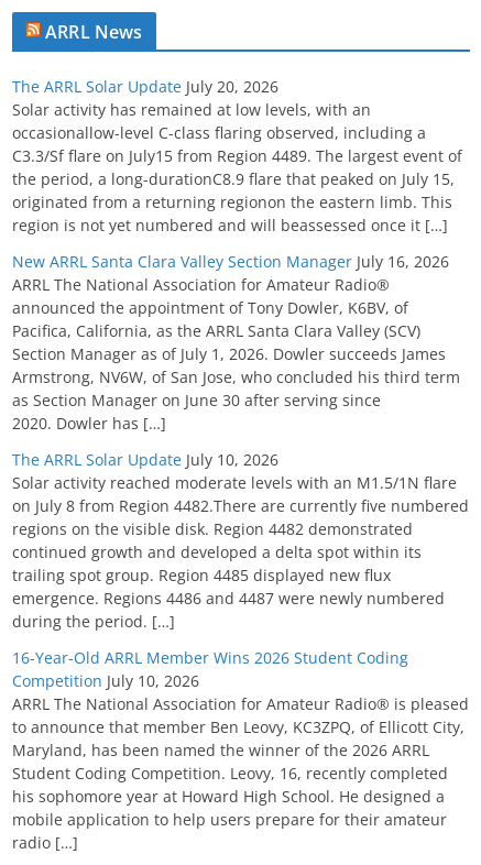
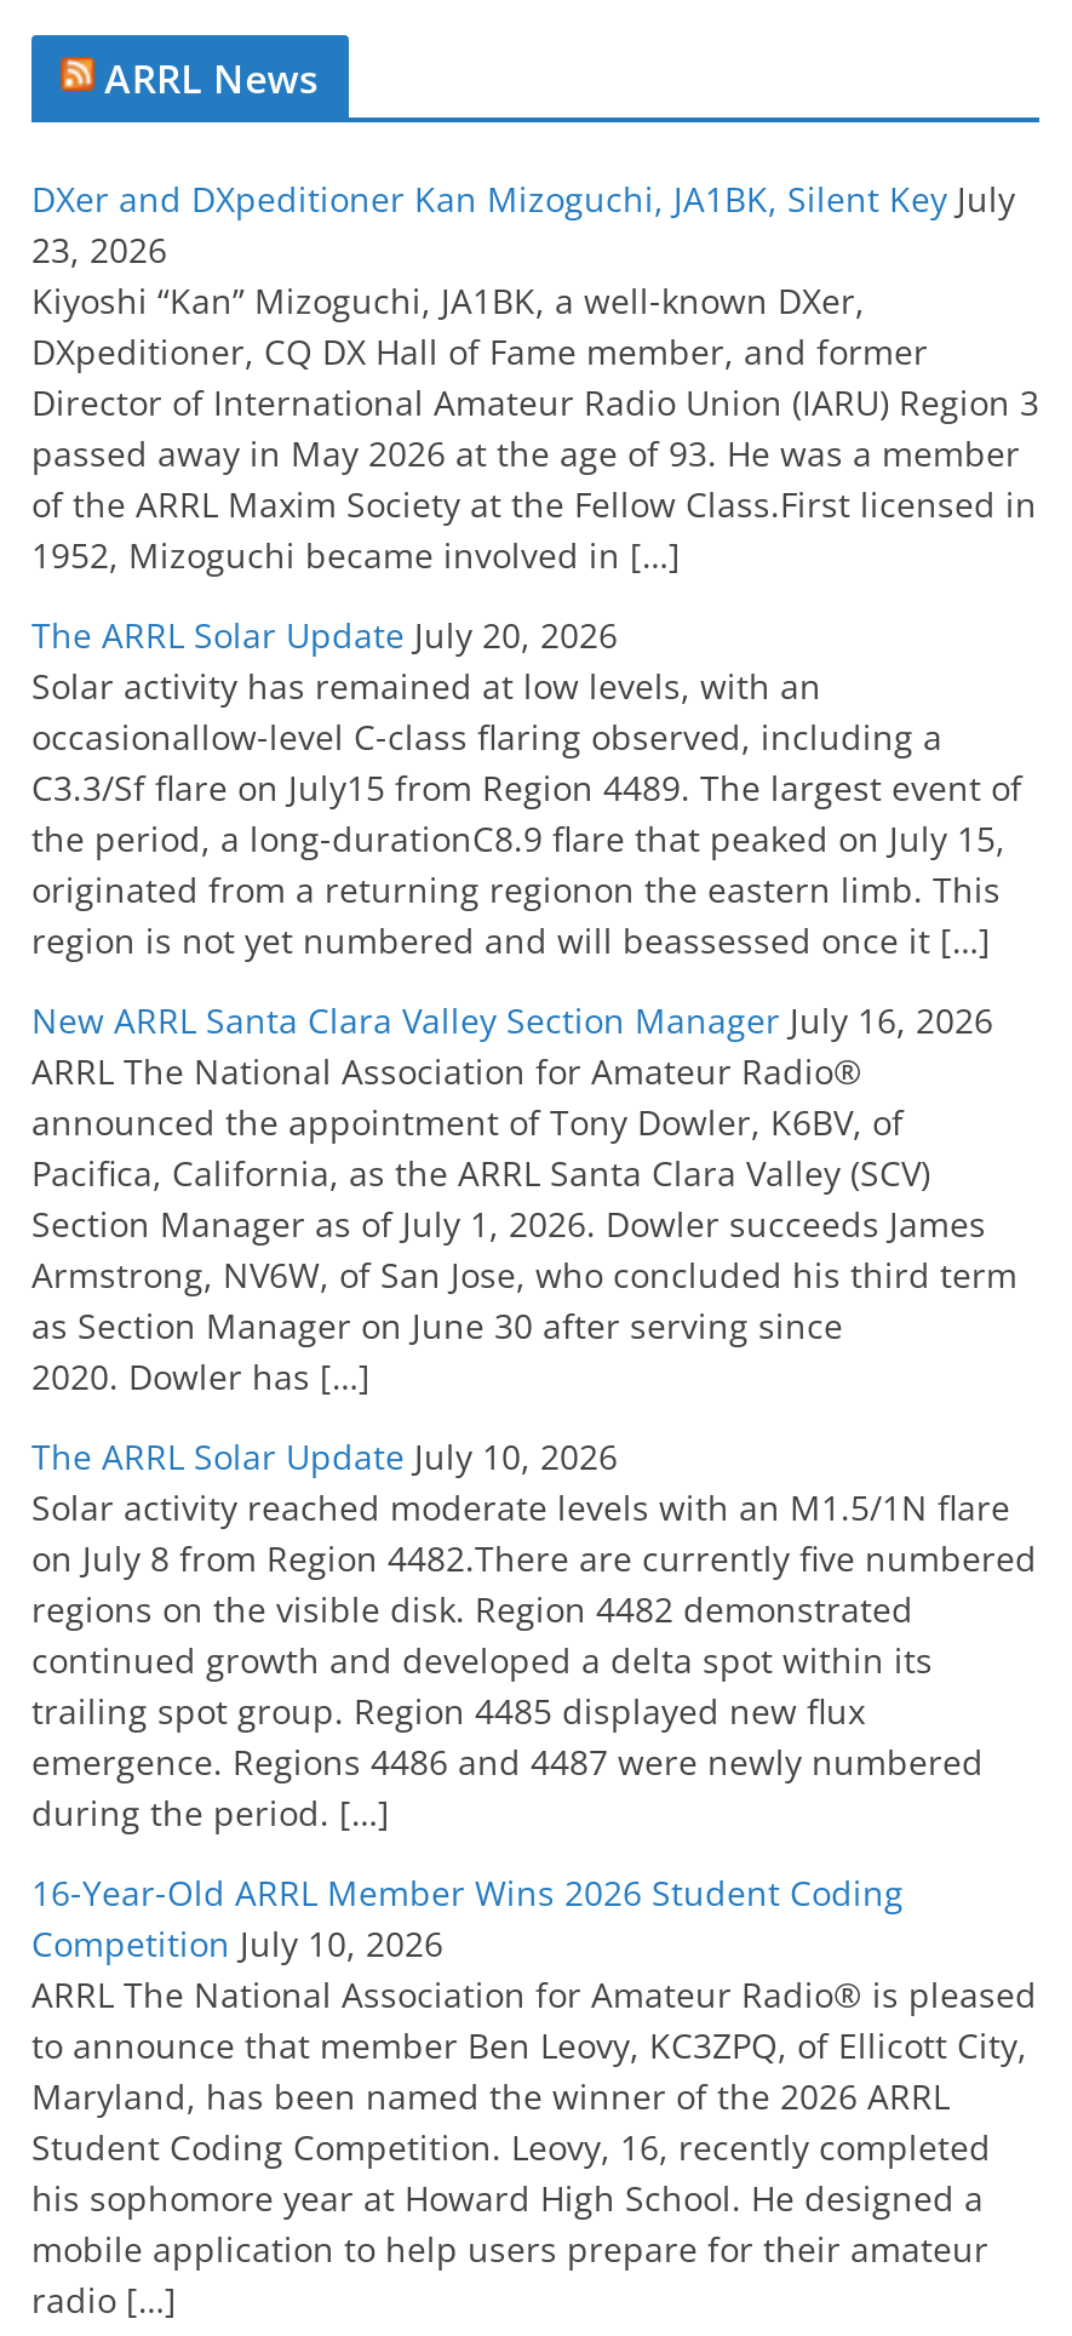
none -> [31,177,1039,579] DXer and DXpeditioner Kan Mizoguchi, JA1BK, Silent Key July | 23, 2026 | Kiyoshi “Kan” Mizoguchi, JA1BK, a well-known DXer, | DXpeditioner, CQ DX Hall of Fame member, and former | Director of International Amateur Radio Union (IARU) Region 3 | passed away in May 2026 at the age of 93. He was a member | of the ARRL Maxim Society at the Fellow Class.First licensed in | 1952, Mizoguchi became involved in […]

